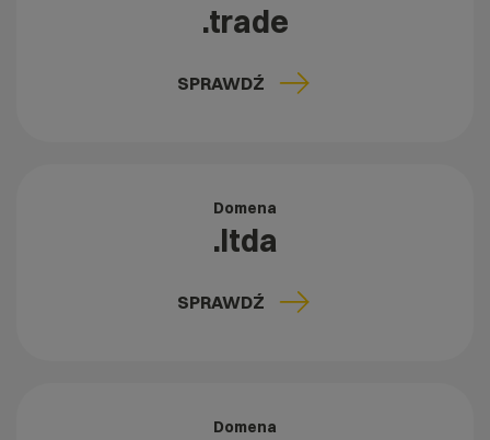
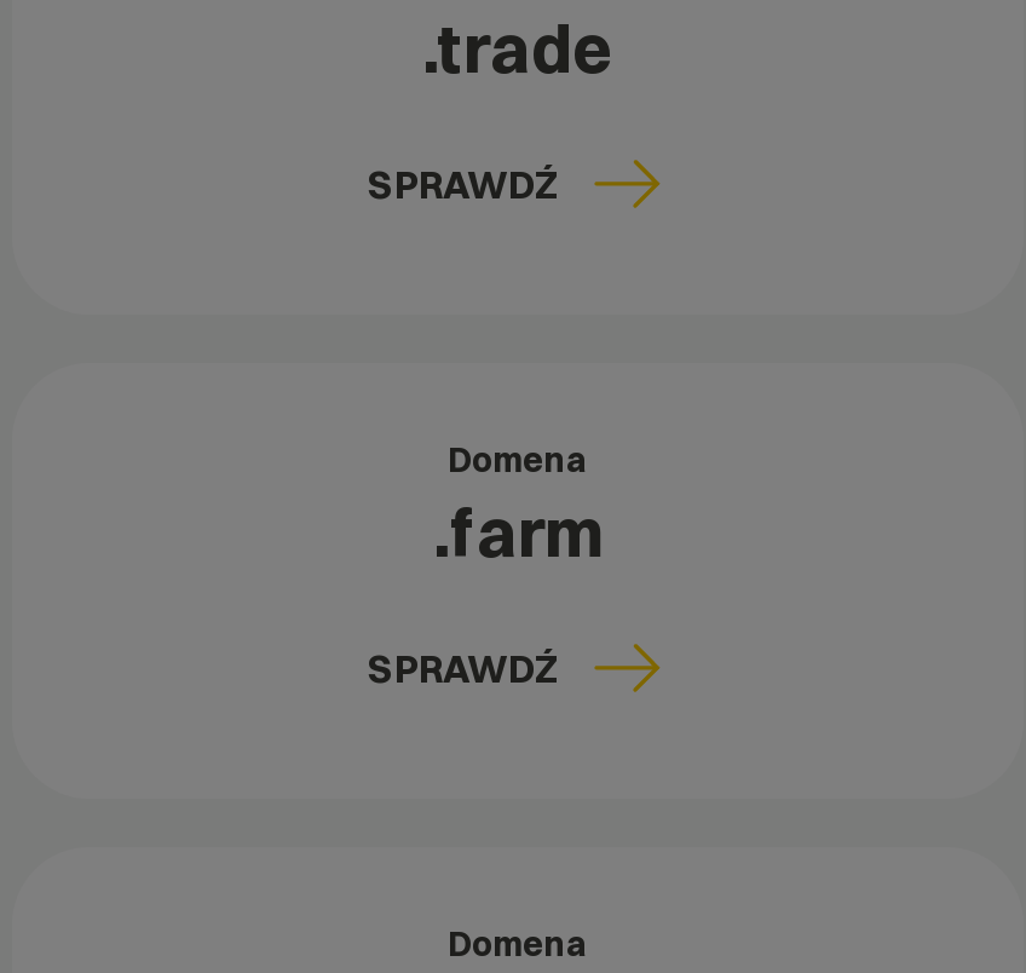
[213,222,277,260] .ltda -> [433,492,603,574] .farm

